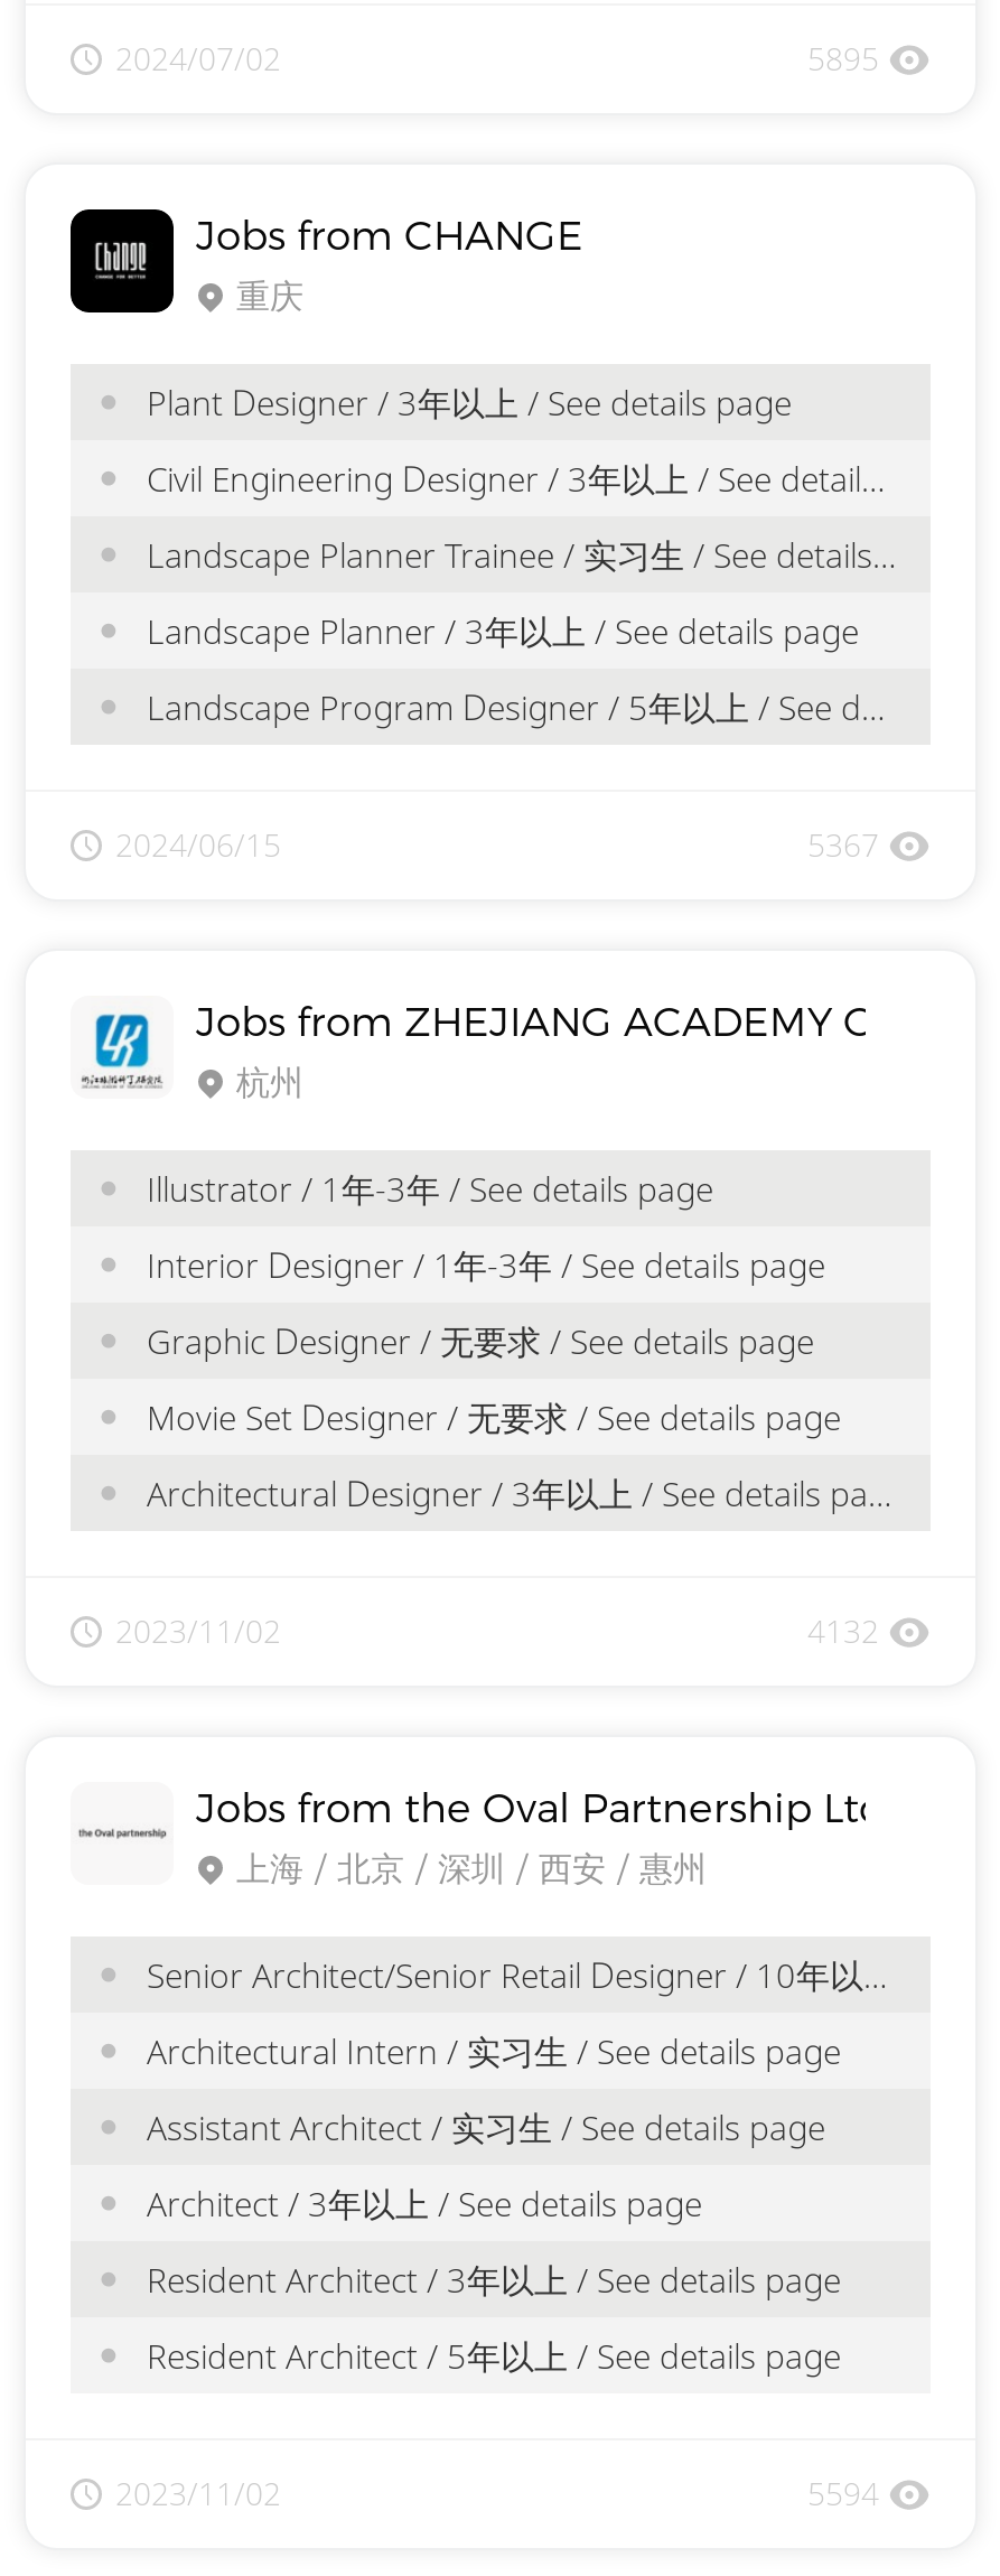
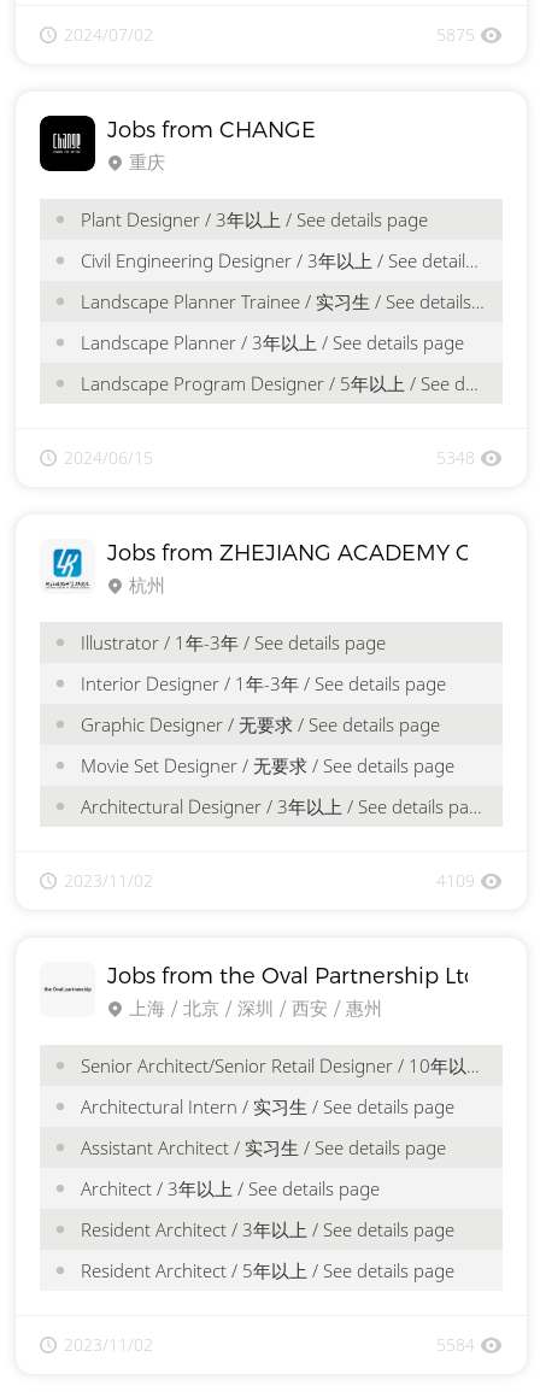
[807,37,879,80] 5895 -> [436,23,475,46] 5875
[807,823,879,866] 5367 -> [436,446,475,469] 5348
[807,1609,879,1652] 4132 -> [436,869,475,892] 4109
[807,2471,879,2514] 5594 -> [436,1333,475,1355] 5584

